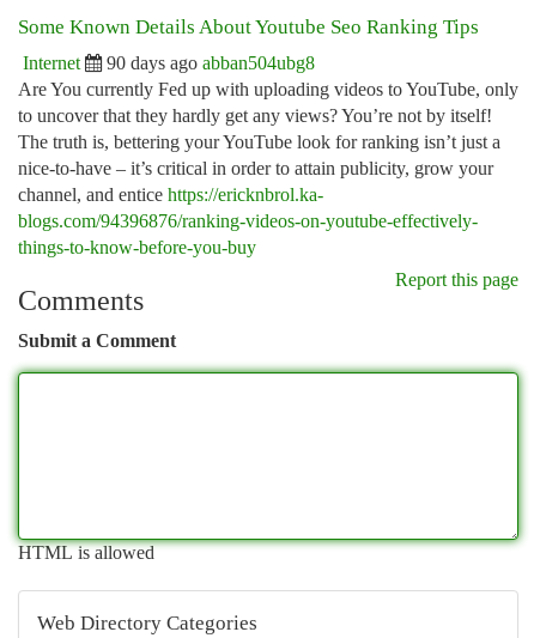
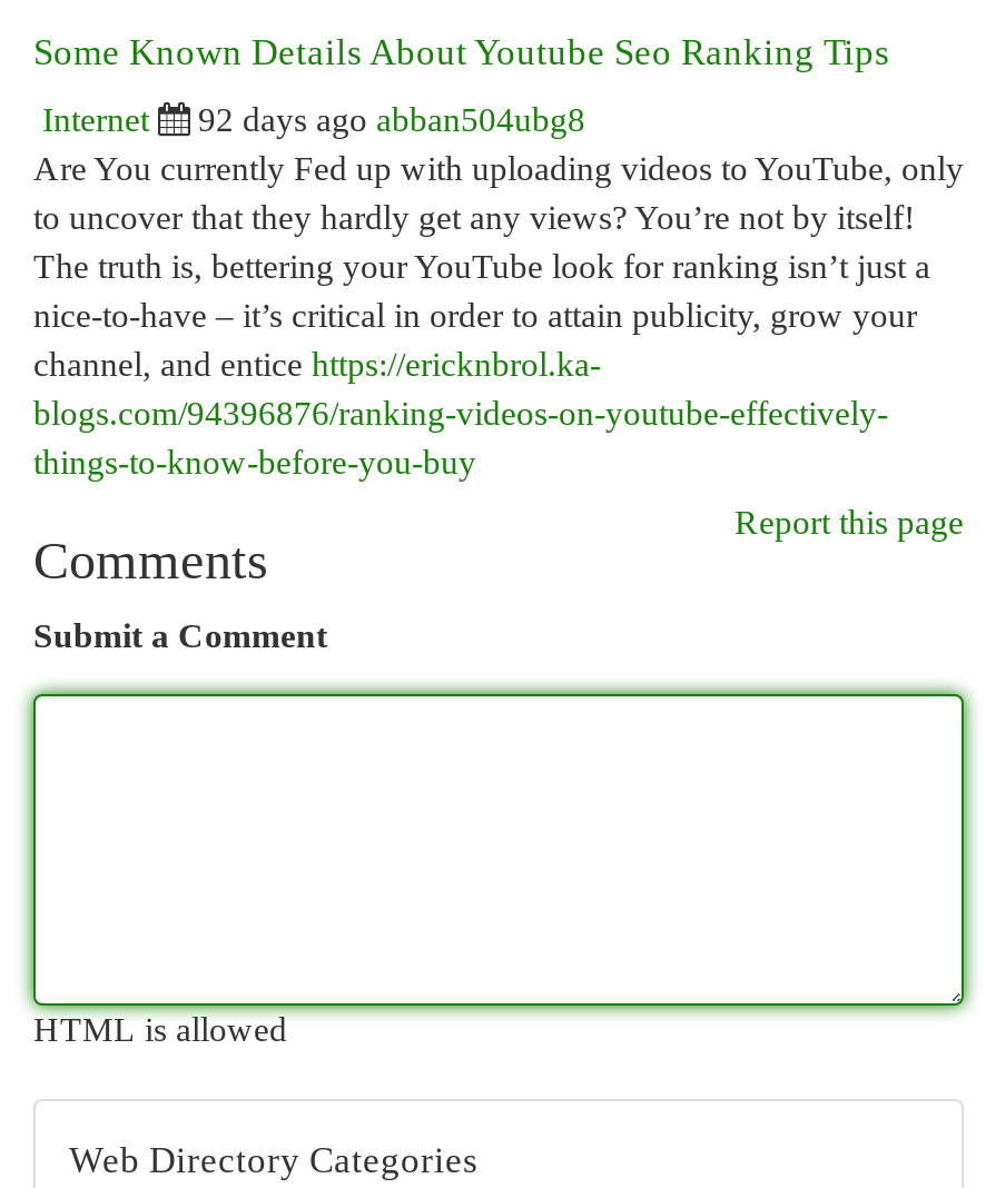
[107,53,315,73] 90 days ago abban504ubg8 -> [198,100,585,138] 92 days ago abban504ubg8

